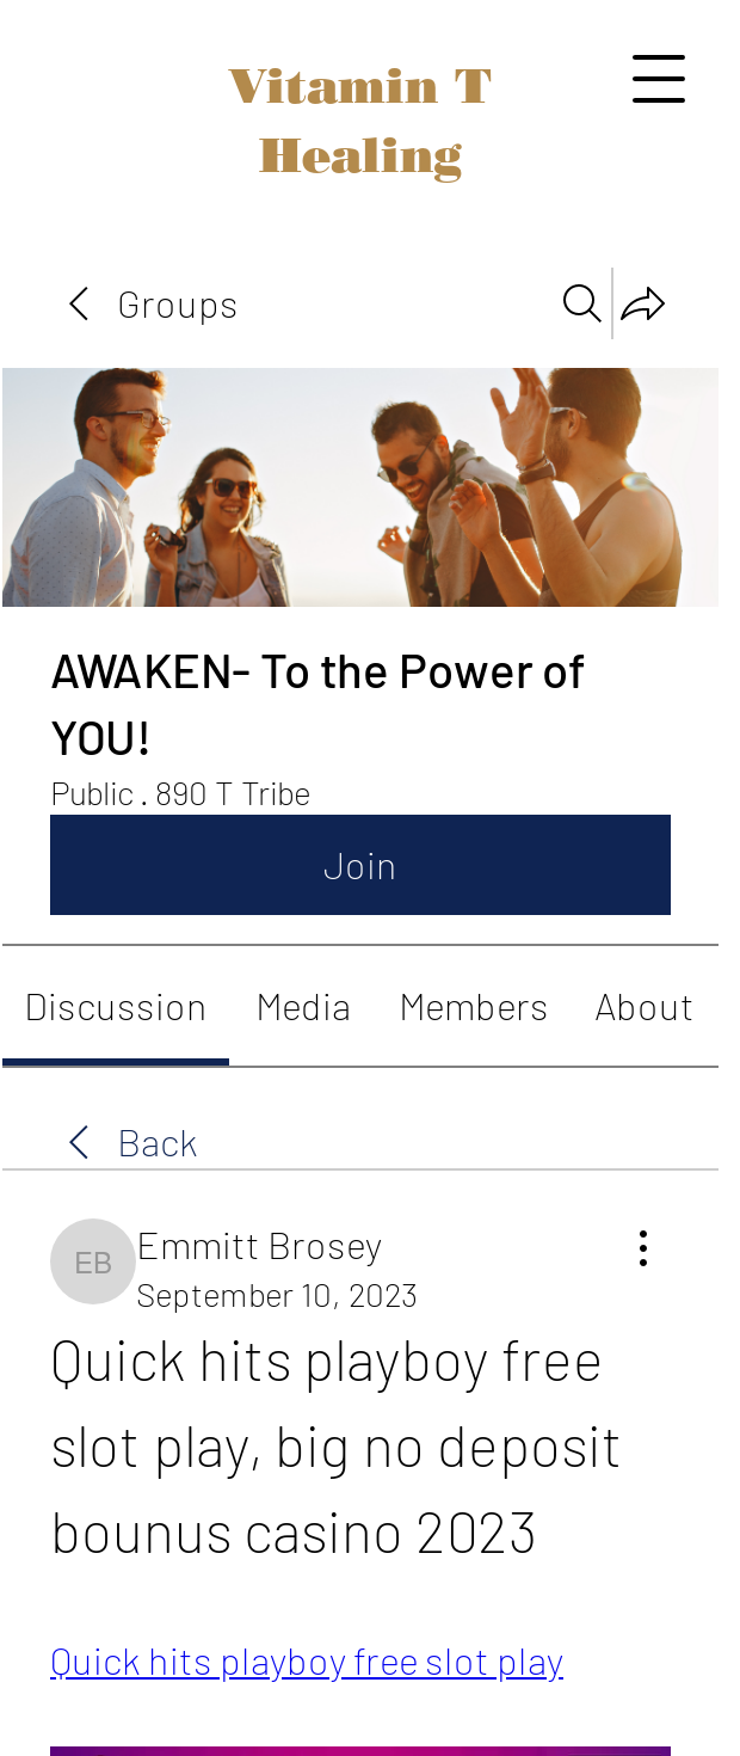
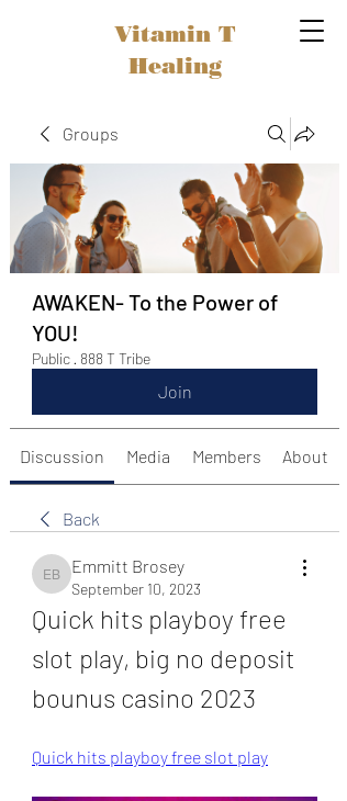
[50,772,310,812] Public 890 T Tribe -> [32,349,150,368] Public 888 T Tribe

